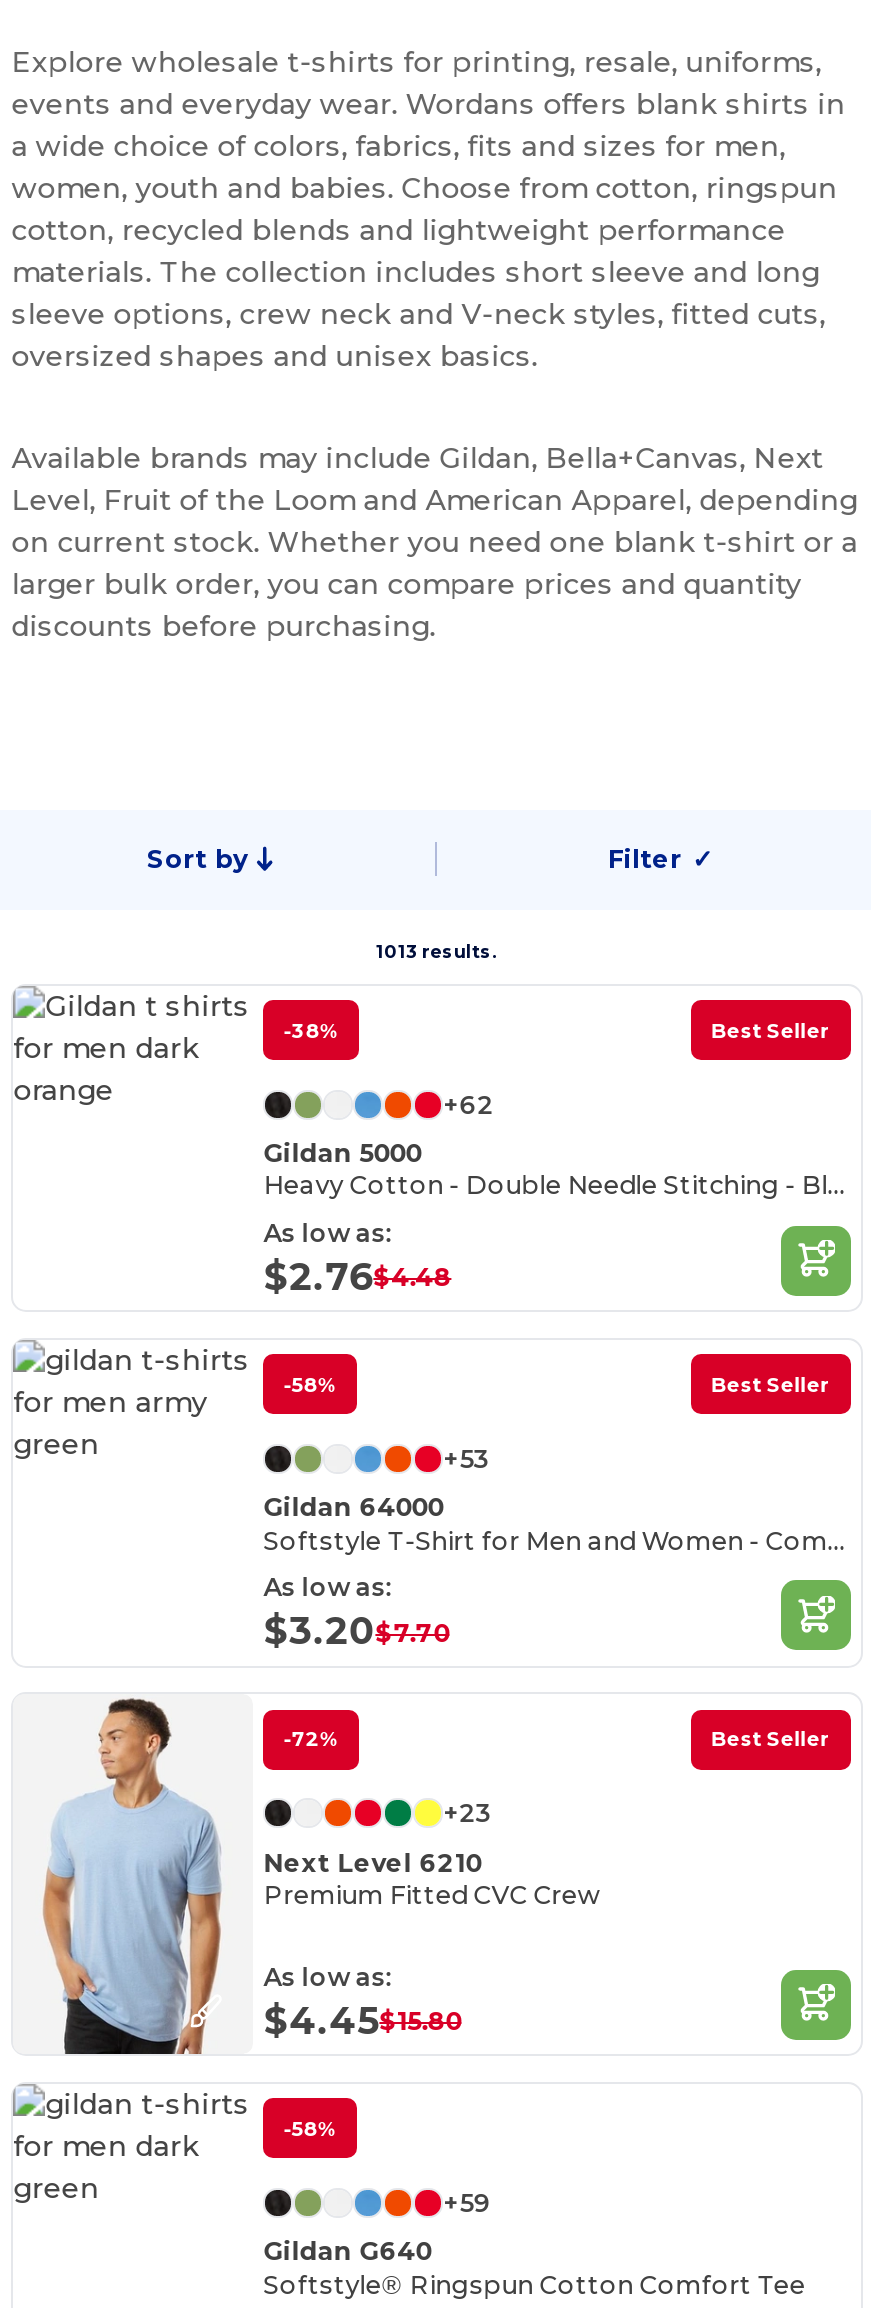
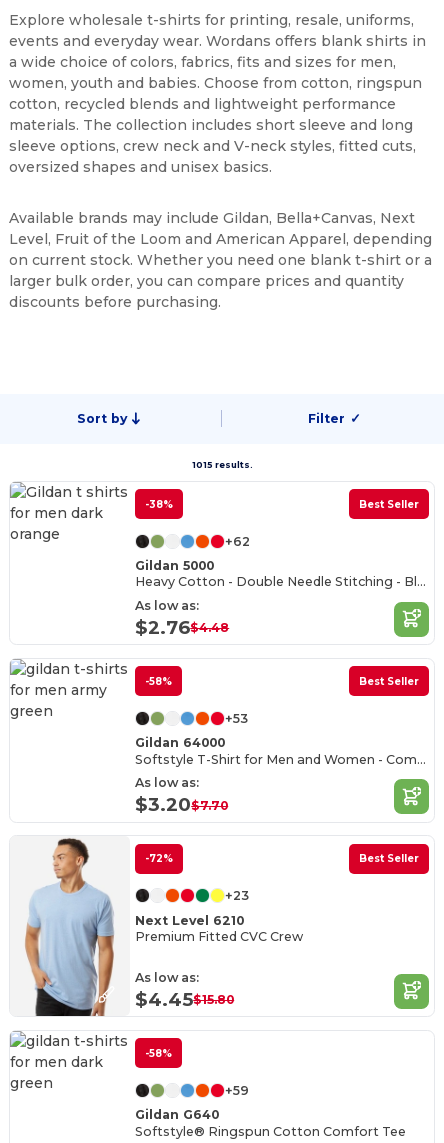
[376,941,498,961] 1013 results. -> [191,459,252,469] 1015 results.

